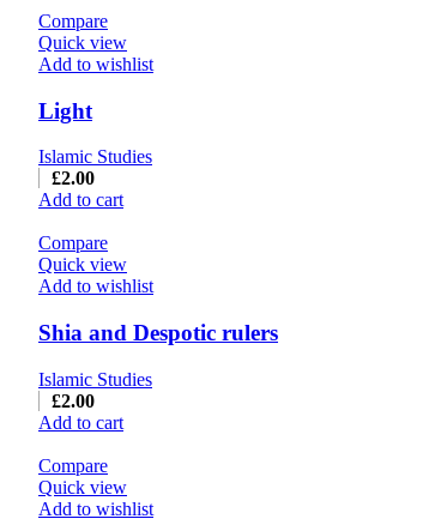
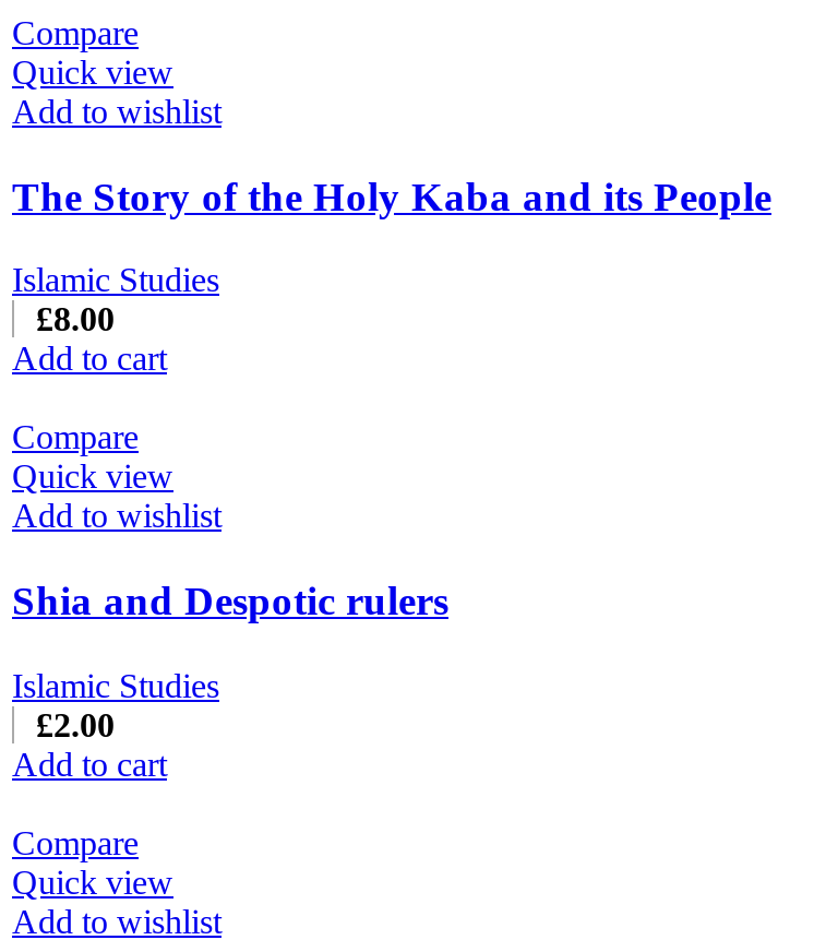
[38,98,92,123] Light -> [12,173,771,219] The Story of the Holy Kaba and its People
[52,168,95,189] £2.00 -> [36,301,115,338] £8.00

